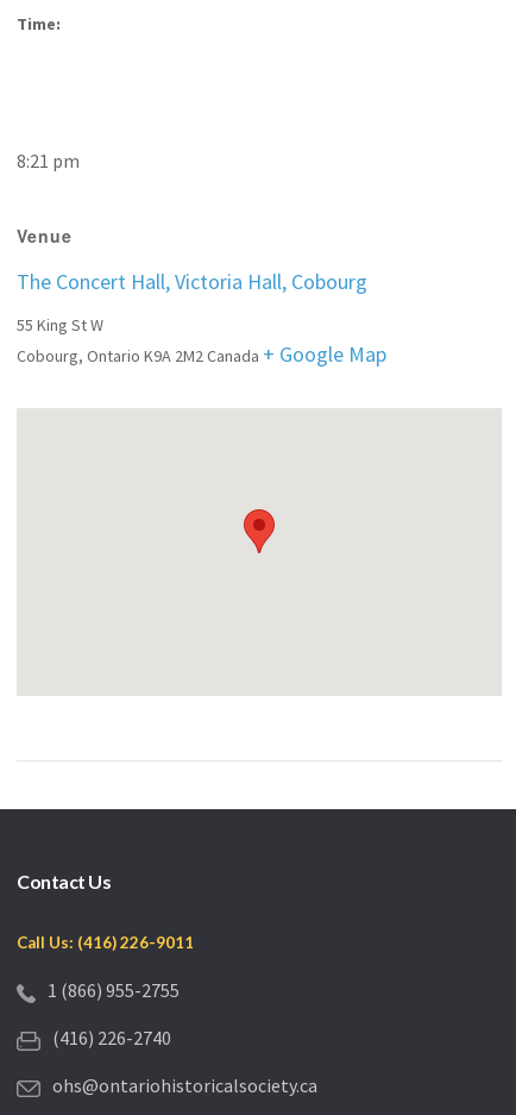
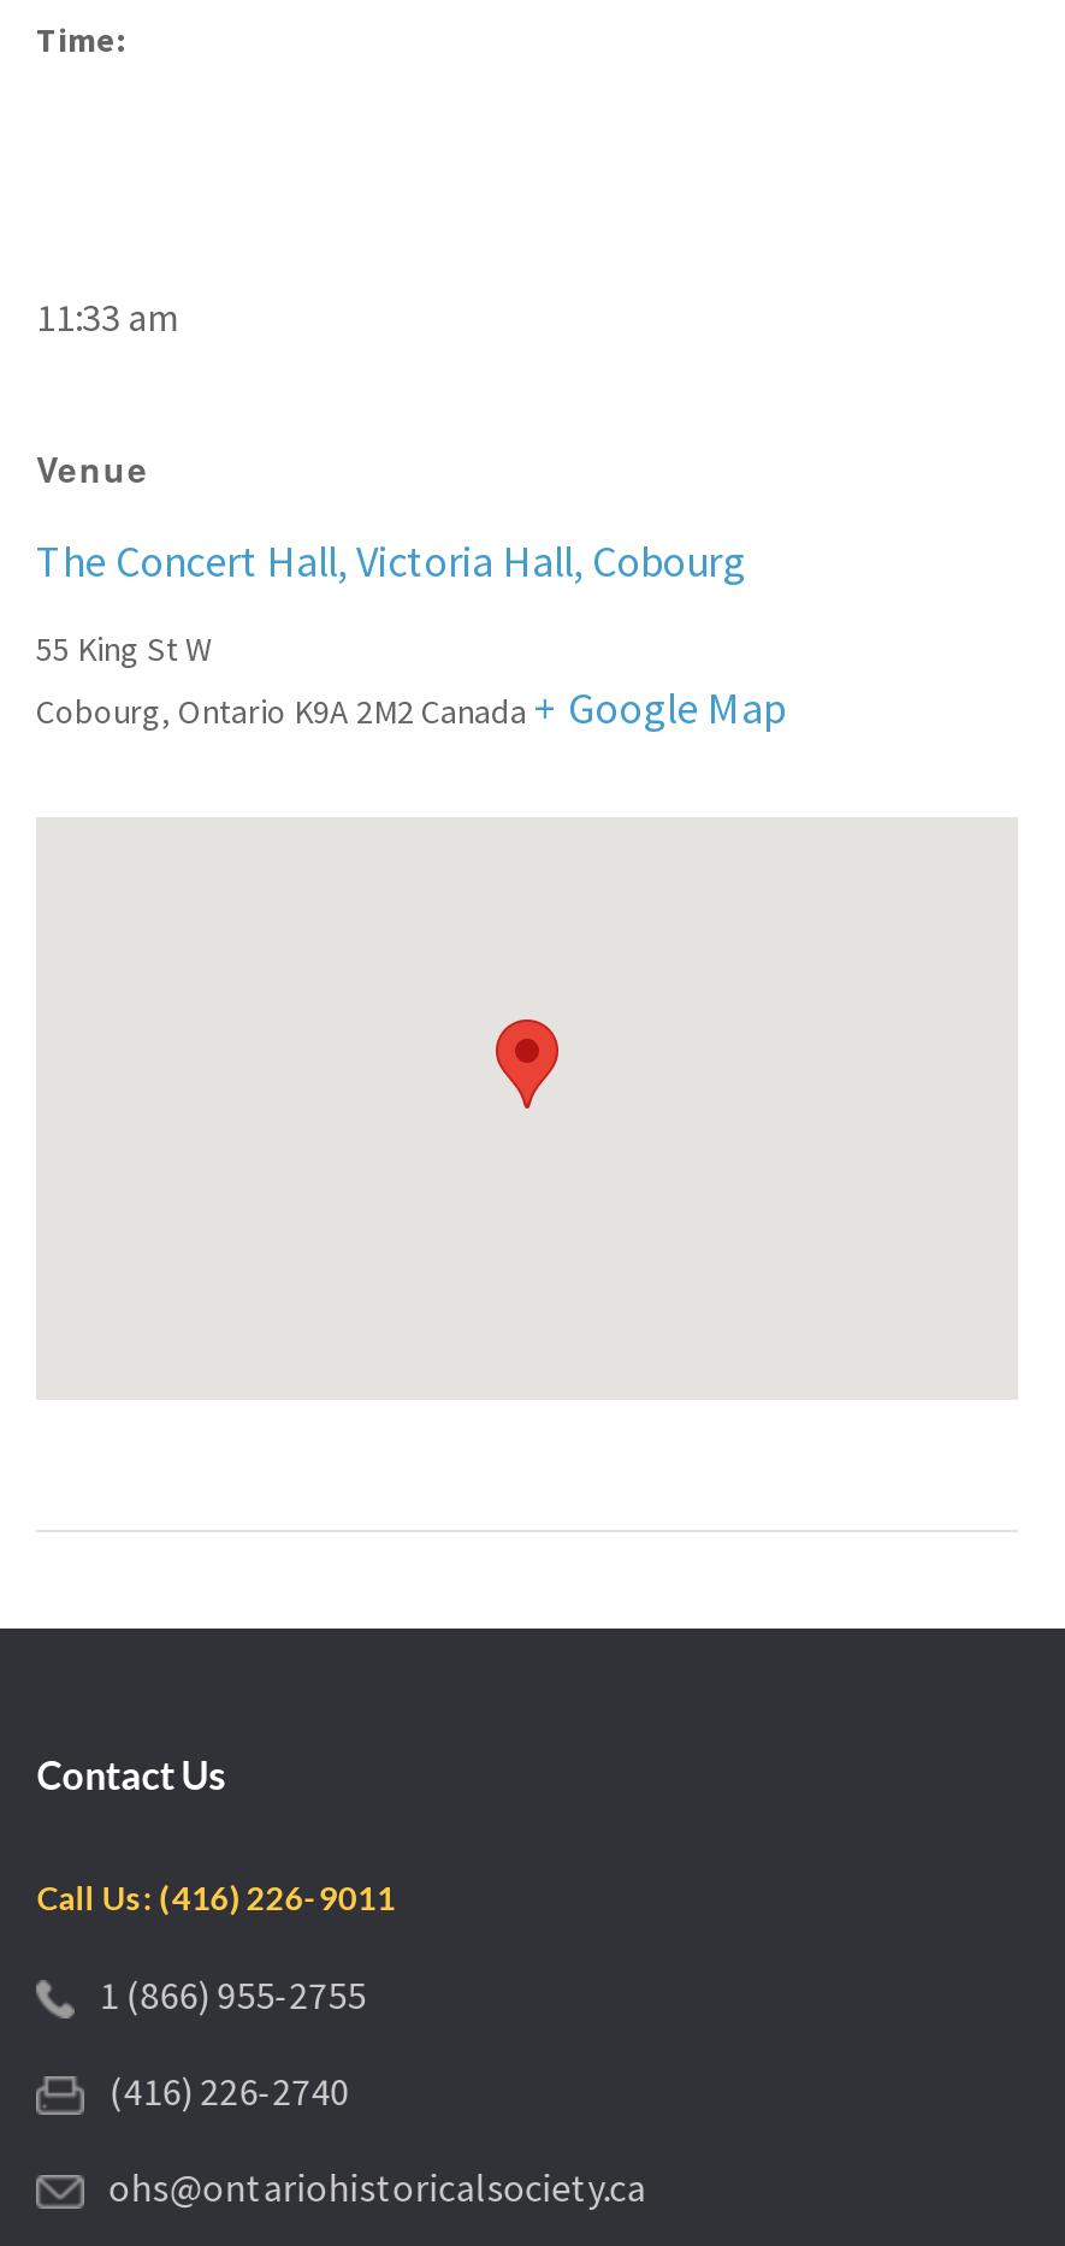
[17,149,80,173] 8:21 pm -> [36,291,181,339] 11:33 am

